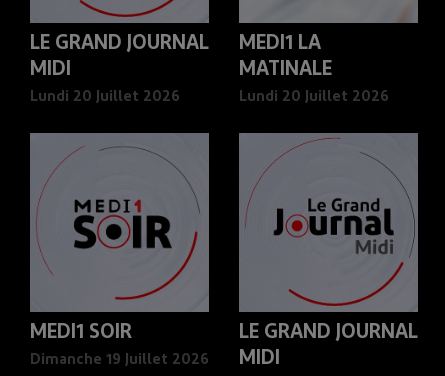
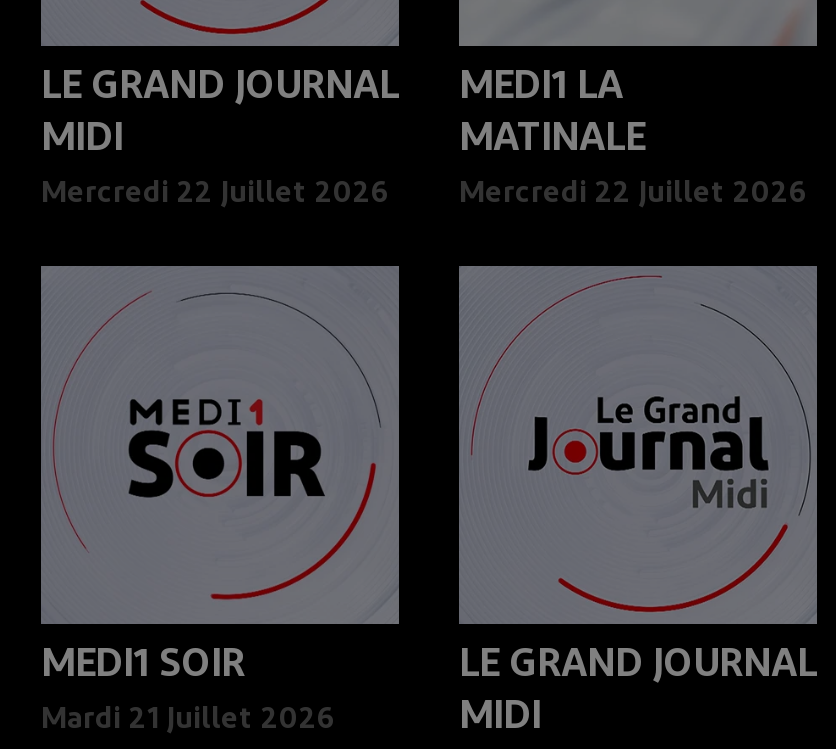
[30,90,180,105] Lundi 20 Juillet 2026 -> [41,180,389,210] Mercredi 22 Juillet 2026
[239,90,389,105] Lundi 20 Juillet 2026 -> [459,180,807,210] Mercredi 22 Juillet 2026
[30,353,209,368] Dimanche 19 Juillet 2026 -> [41,706,335,736] Mardi 21 Juillet 2026

